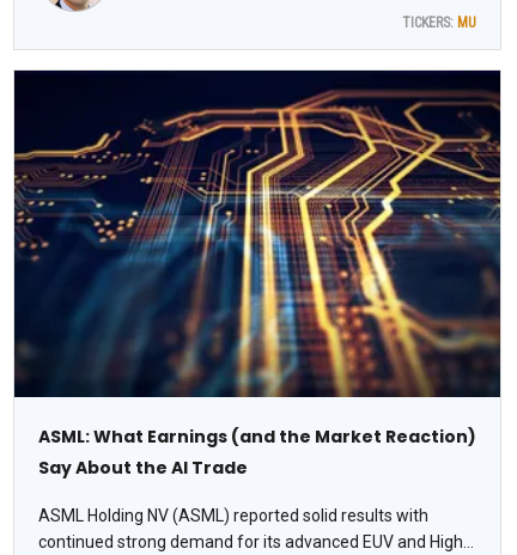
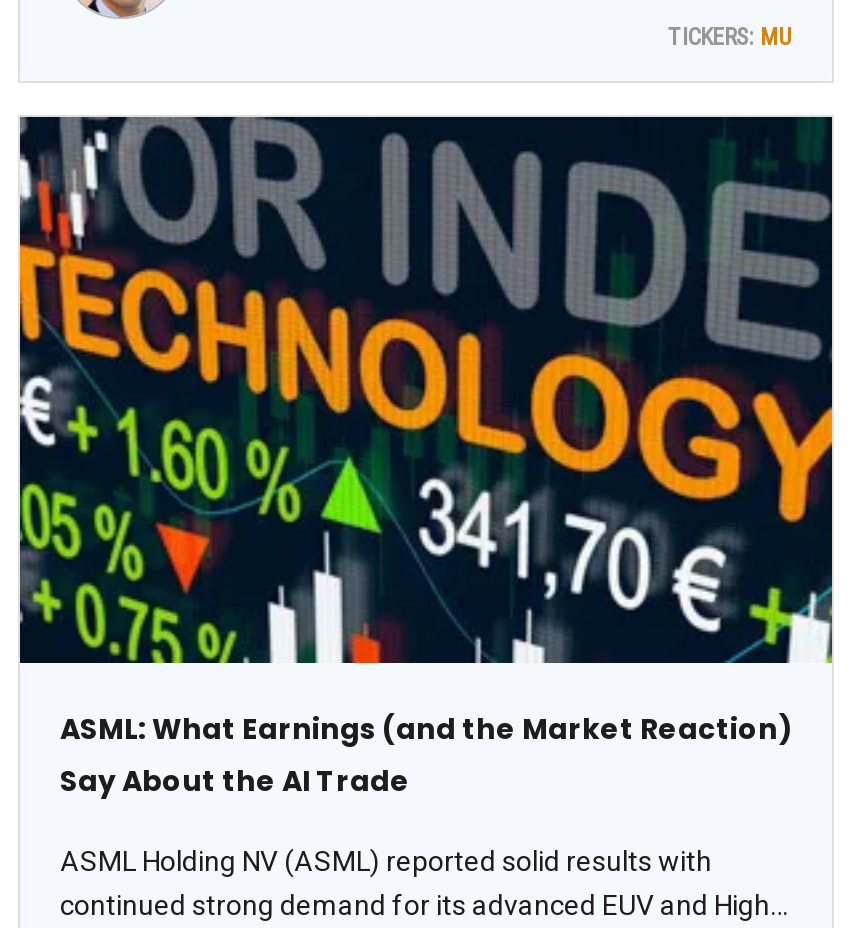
[13,69,501,398] [image] -> [18,114,834,666] [image]

